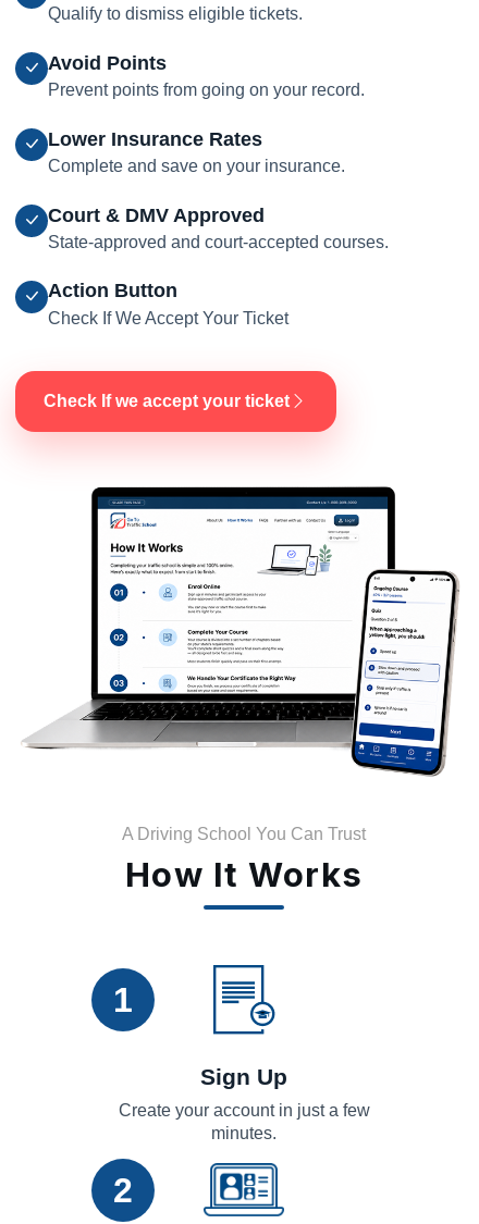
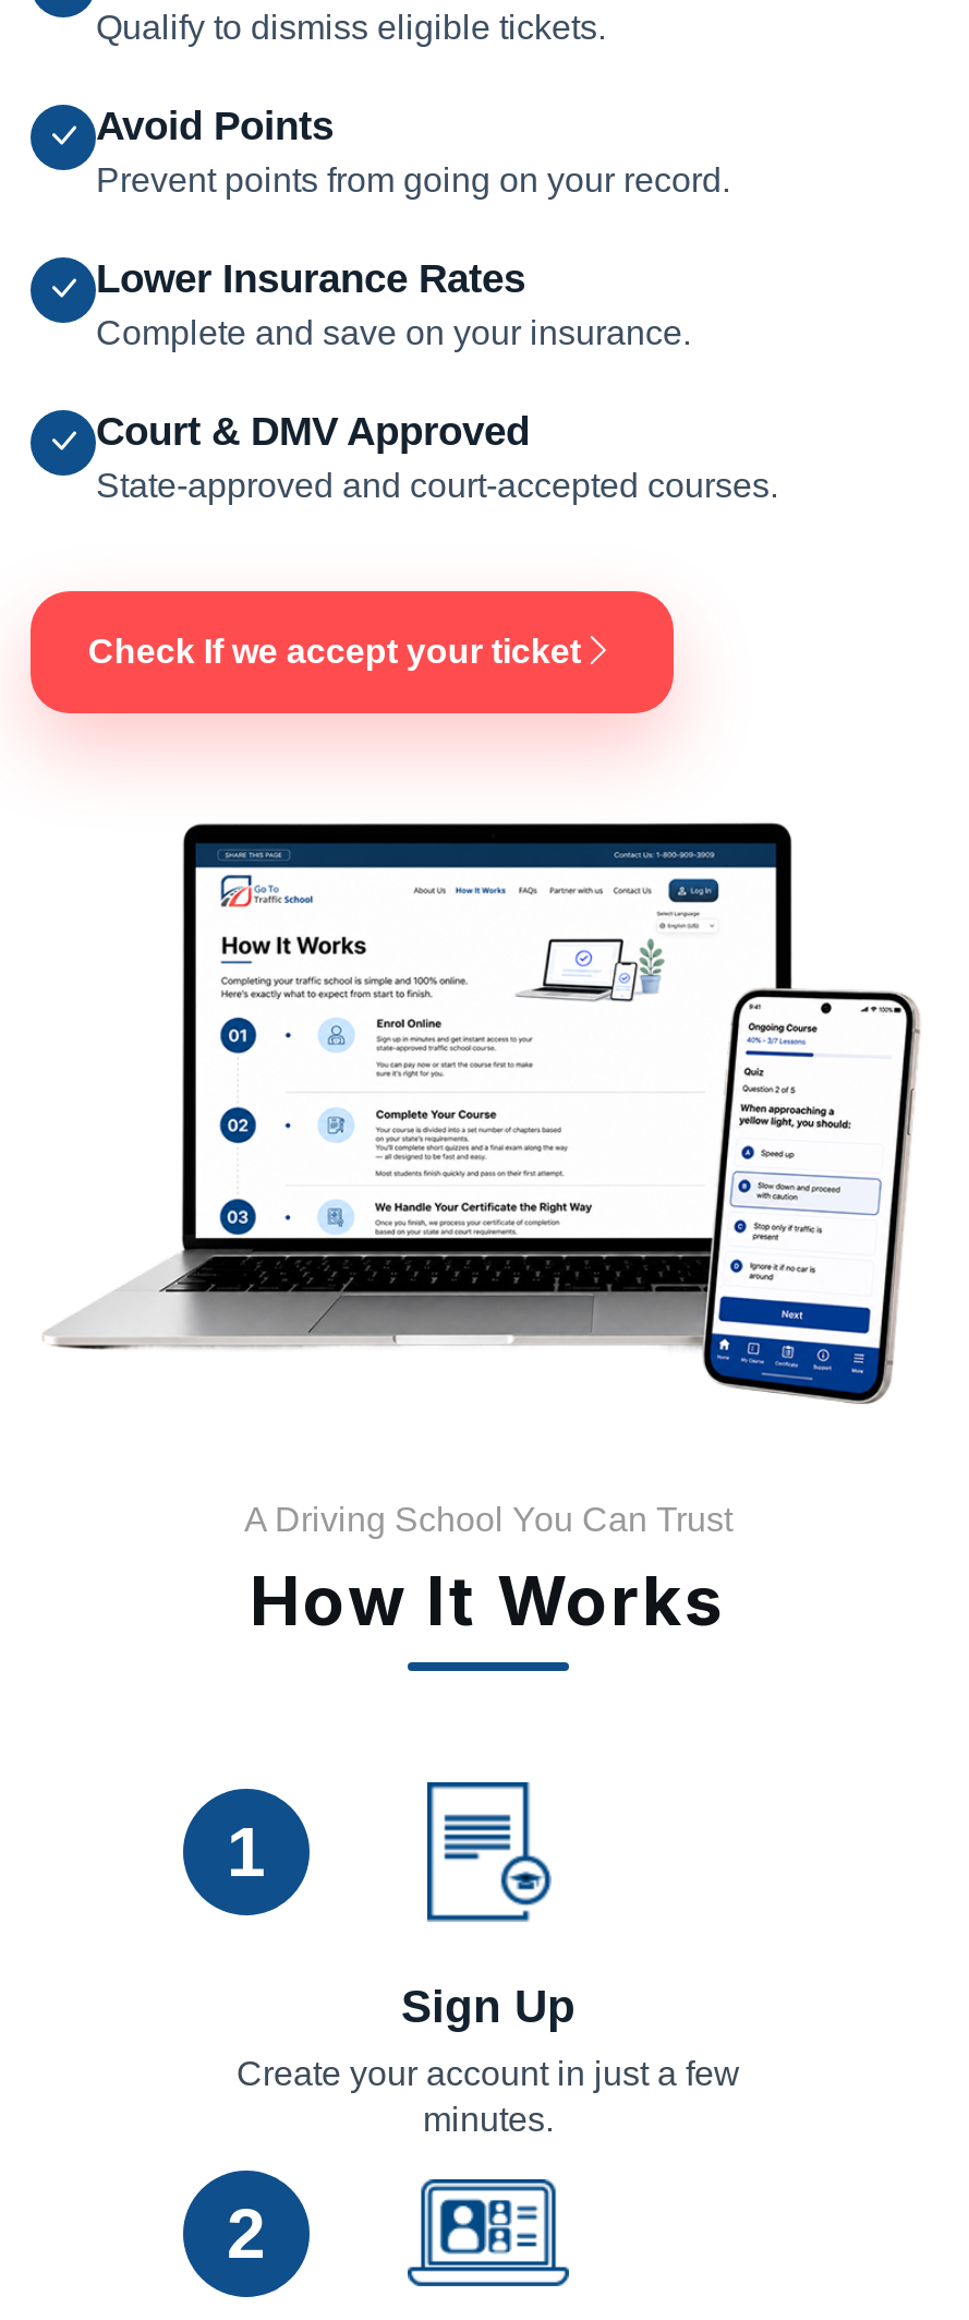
[48,279,288,327] Action Button | Check If We Accept Your Ticket -> none

